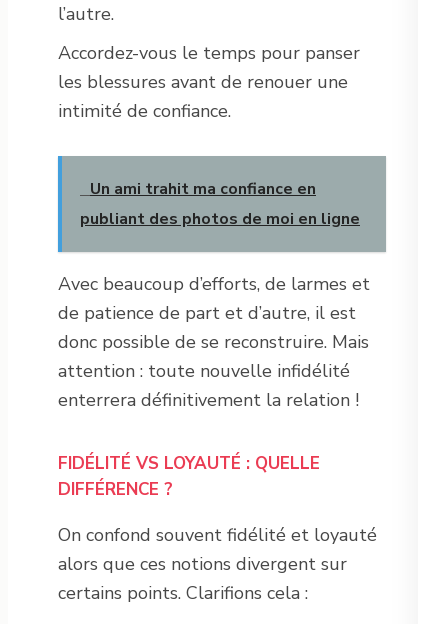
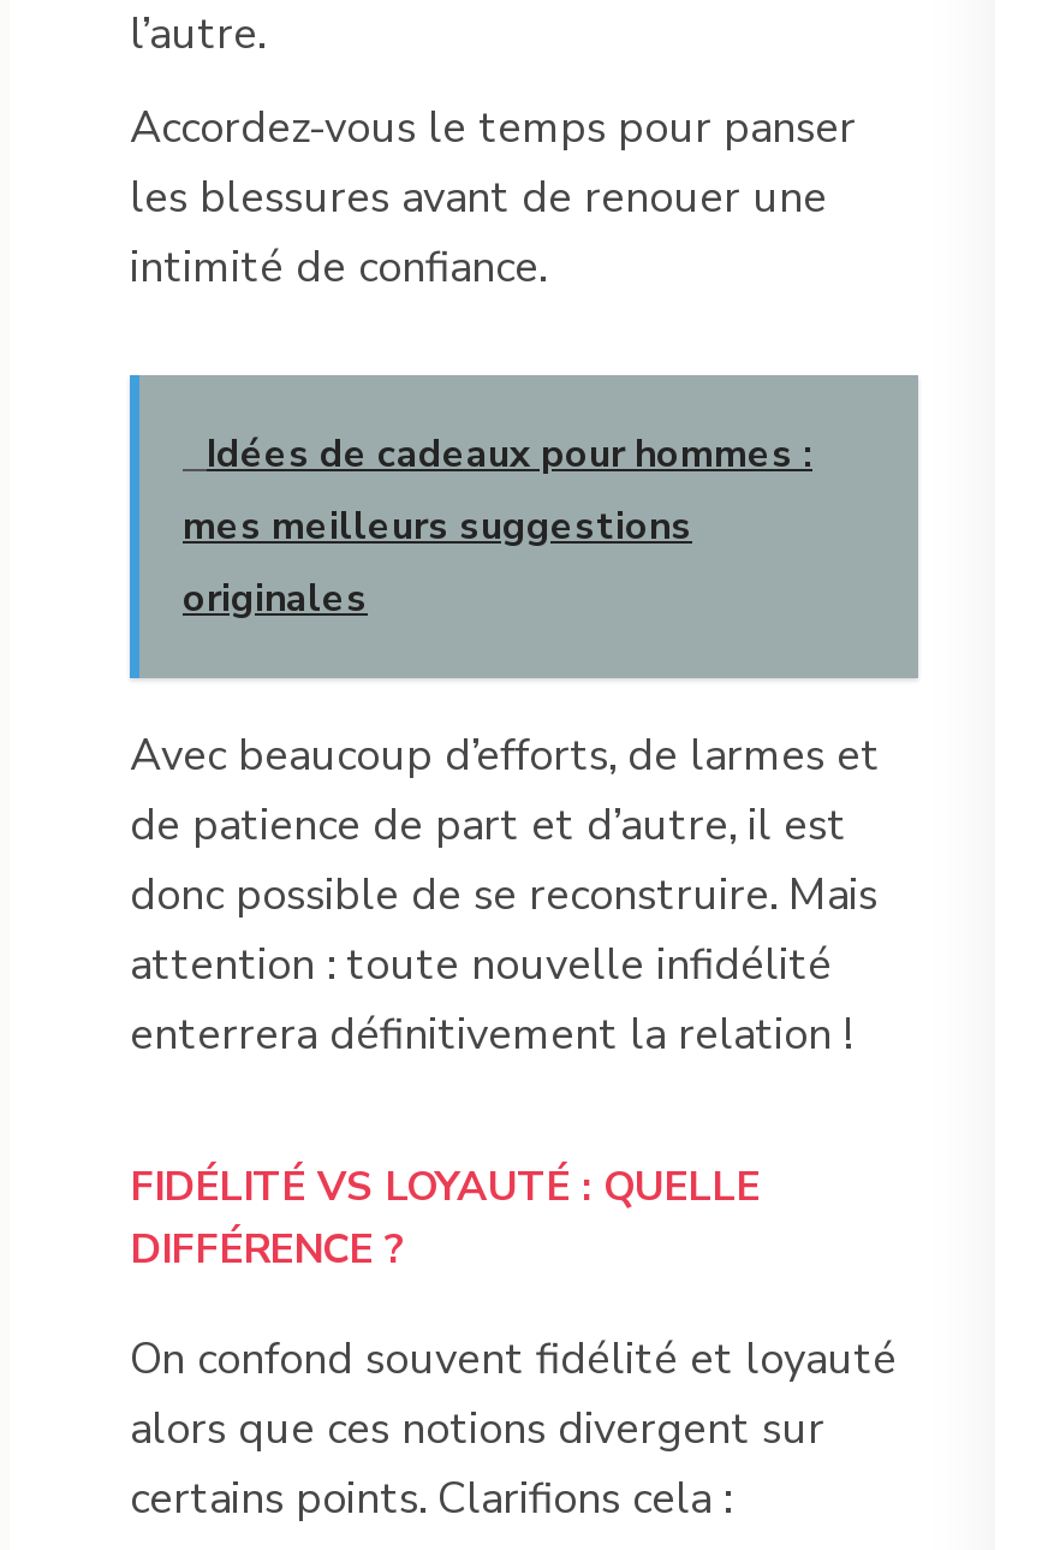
[80,178,360,230] Un ami trahit ma confiance en | publiant des photos de moi en ligne -> [183,429,812,626] Idées de cadeaux pour hommes : | mes meilleurs suggestions | originales

